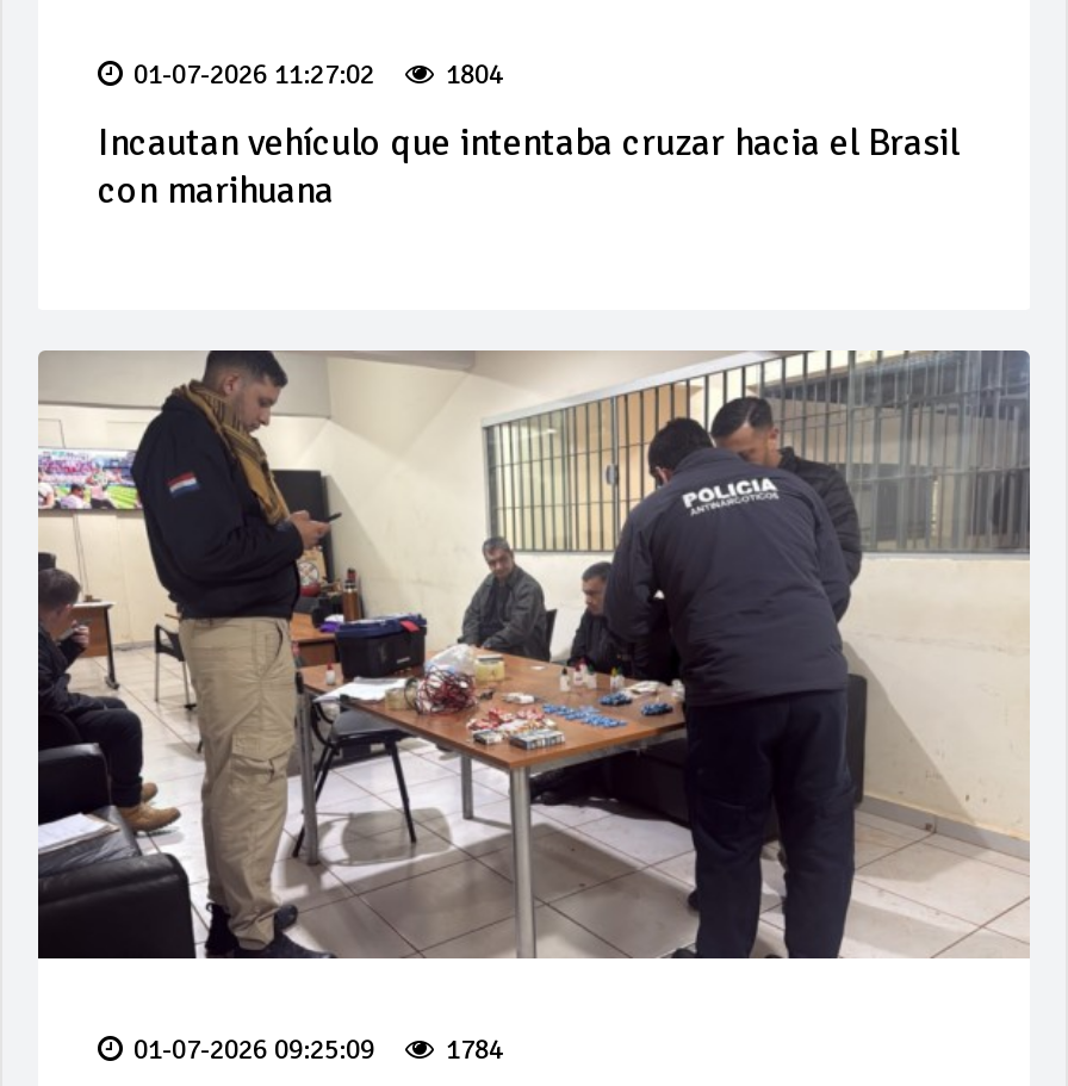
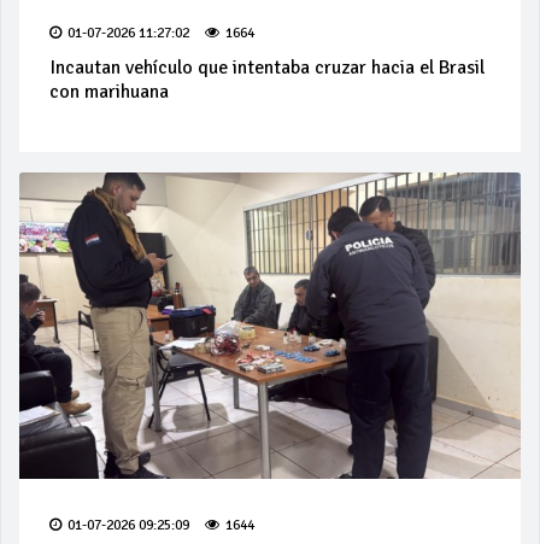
[133,58,503,94] 01-07-2026 11:27:02 1804 -> [67,24,254,42] 01-07-2026 11:27:02 1664
[133,1032,503,1068] 01-07-2026 09:25:09 1784 -> [67,517,254,535] 01-07-2026 09:25:09 1644

